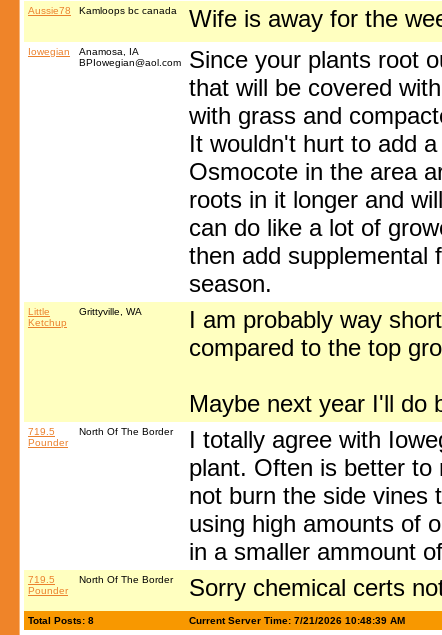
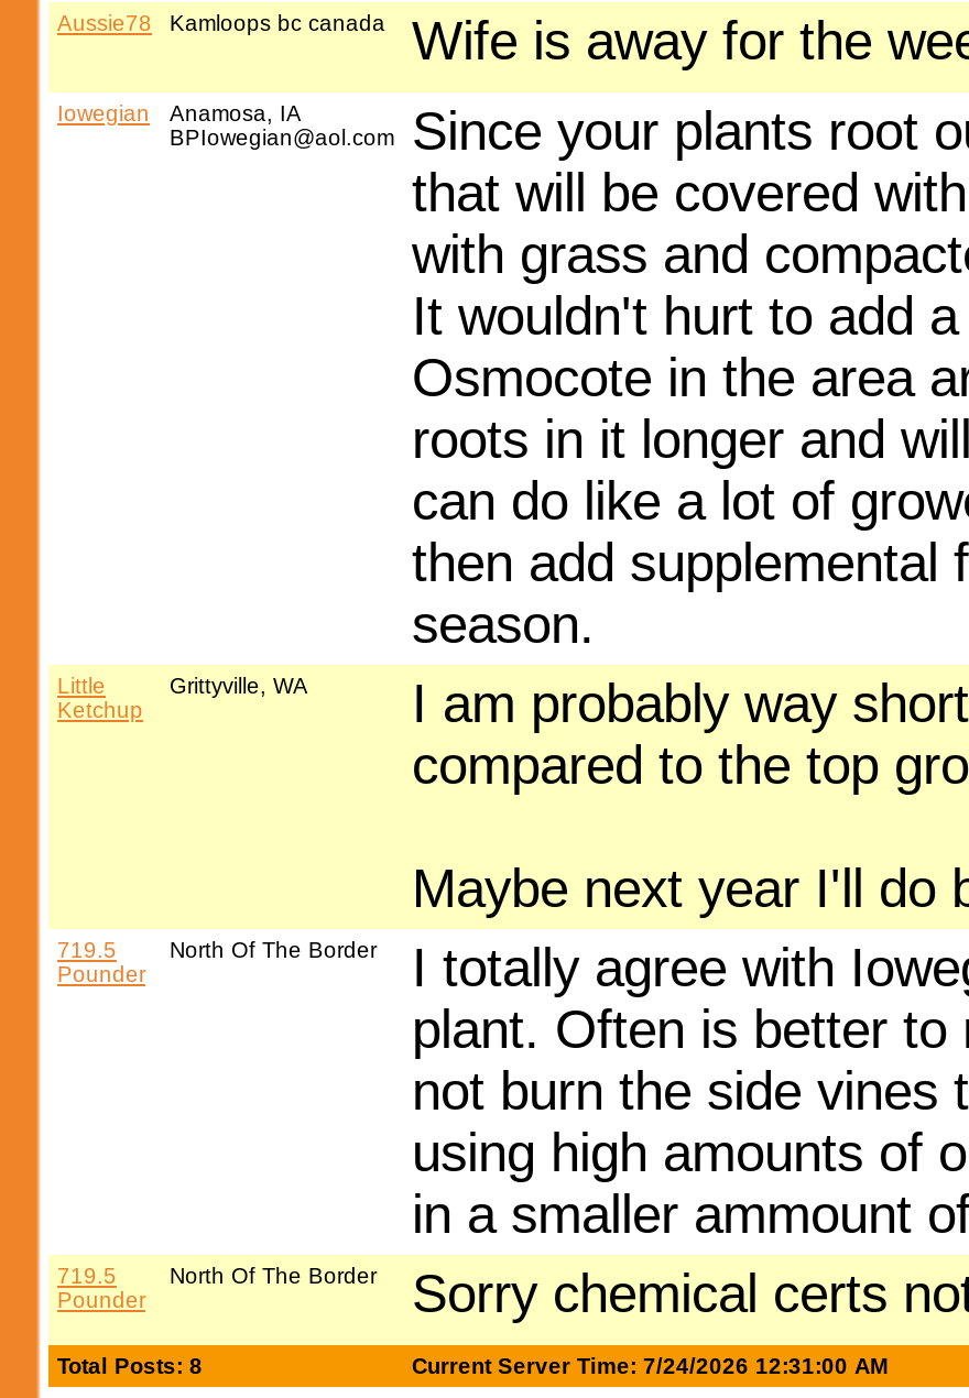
[189,615,405,626] Current Server Time: 7/21/2026 10:48:39 AM -> [412,1354,888,1378] Current Server Time: 7/24/2026 12:31:00 AM

